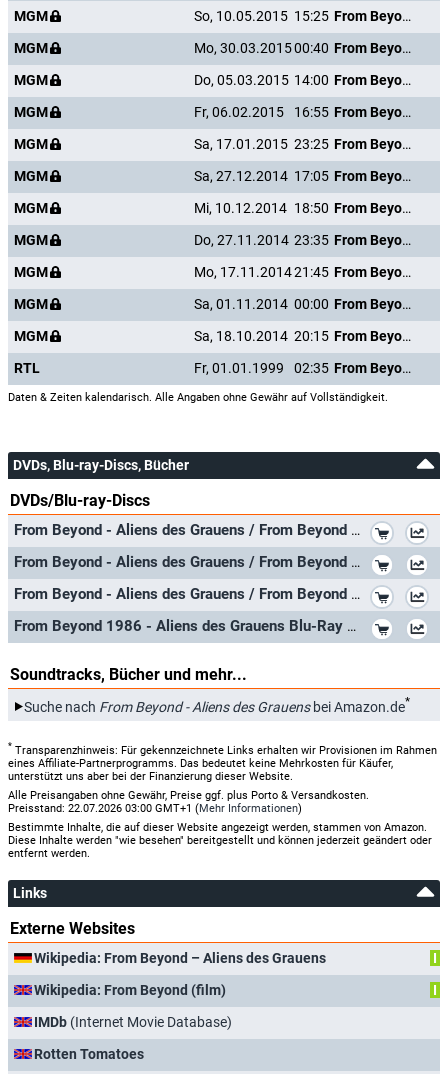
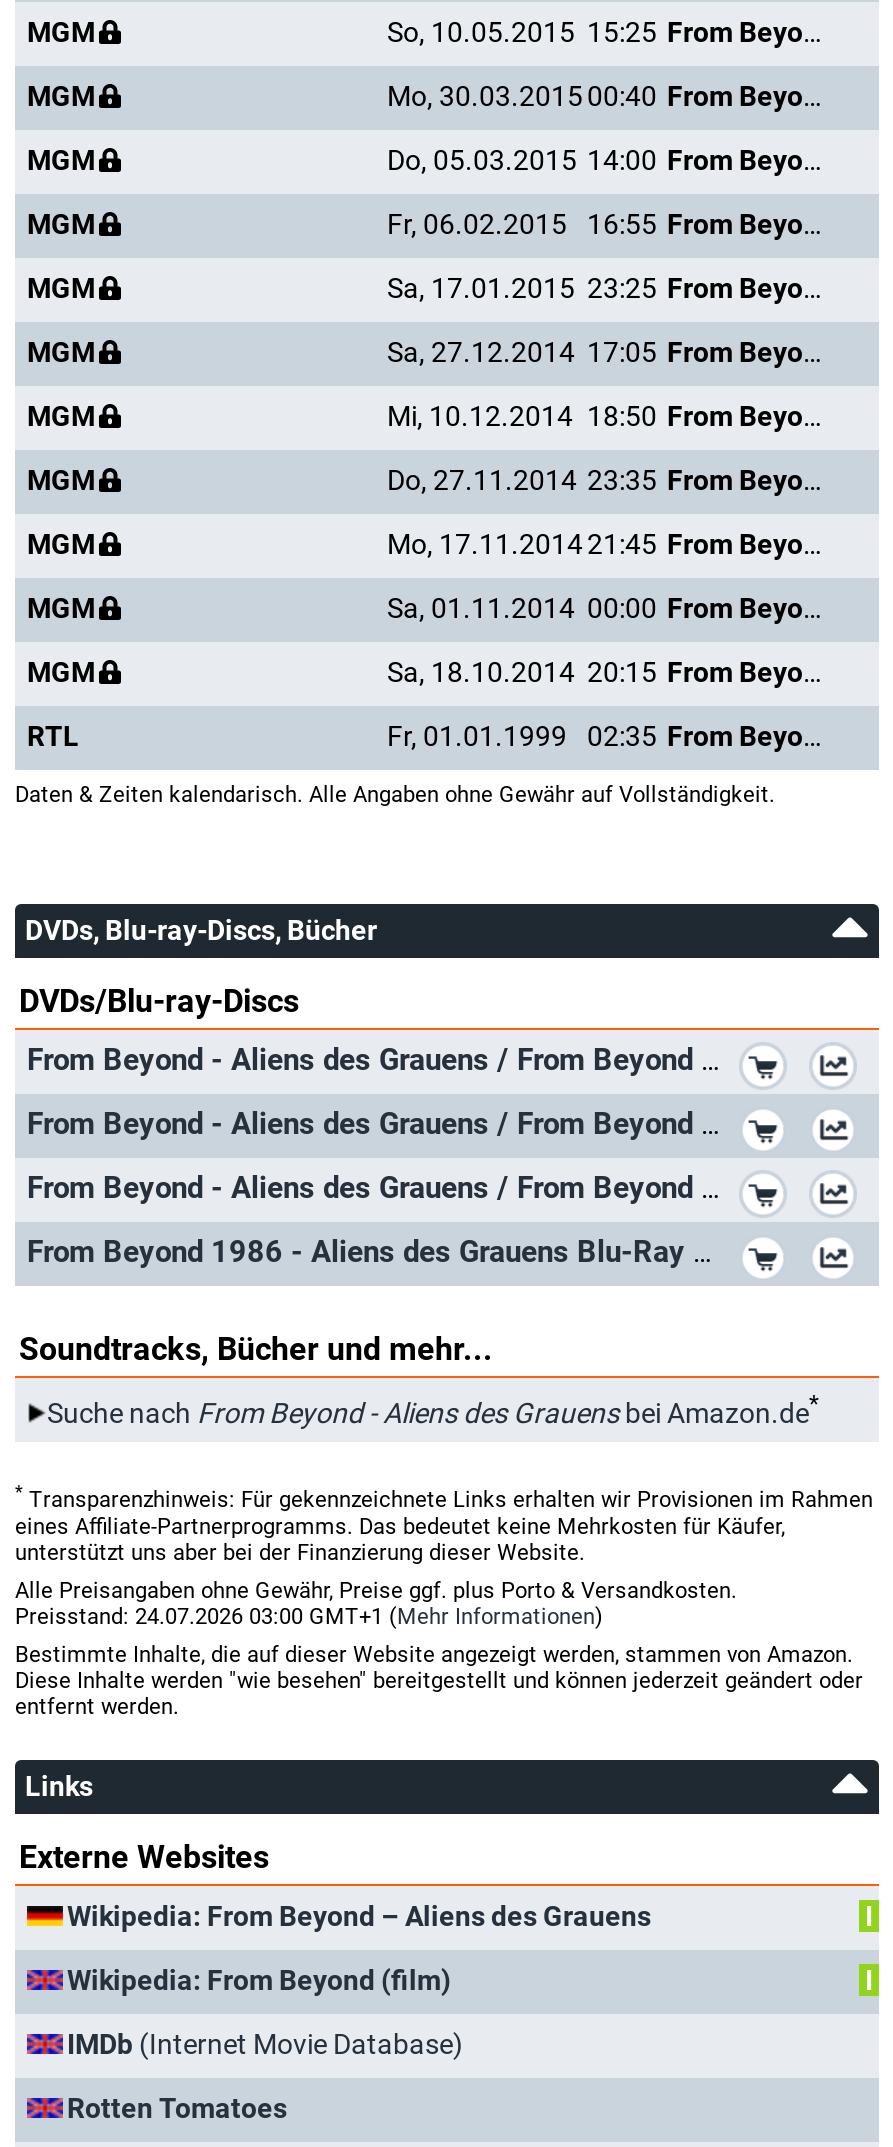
[8,802,302,815] Preisstand: 22.07.2026 03:00 GMT+1 (Mehr Informationen) -> [15,1603,603,1629] Preisstand: 24.07.2026 03:00 GMT+1 (Mehr Informationen)

